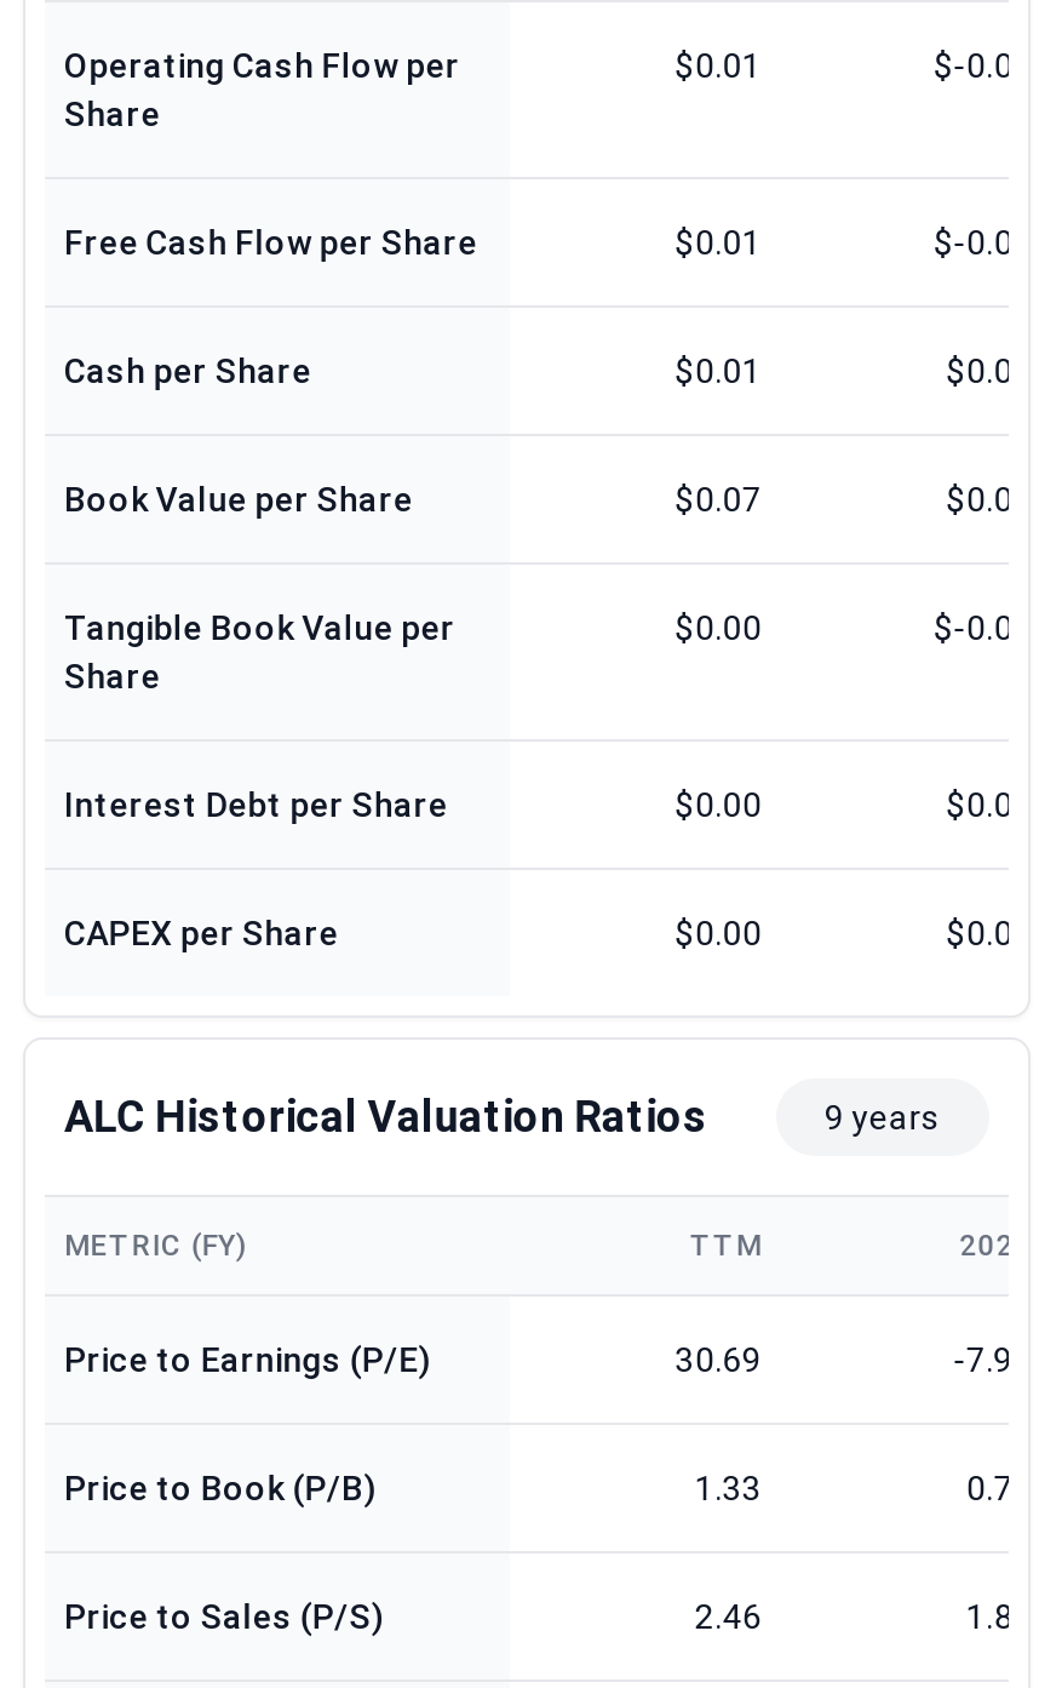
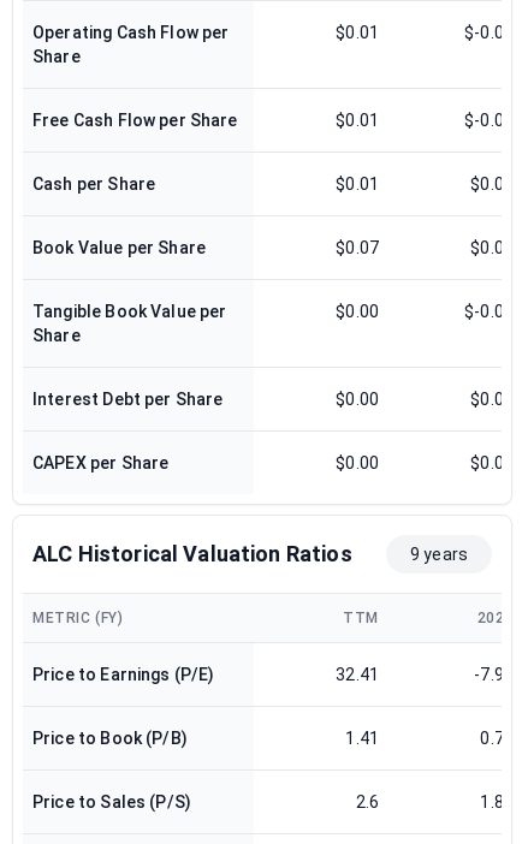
[675,1340,762,1379] 30.69 -> [336,665,379,684] 32.41
[695,1469,762,1507] 1.33 -> [346,729,379,748] 1.41
[695,1597,762,1636] 2.46 -> [355,792,379,812] 2.6

